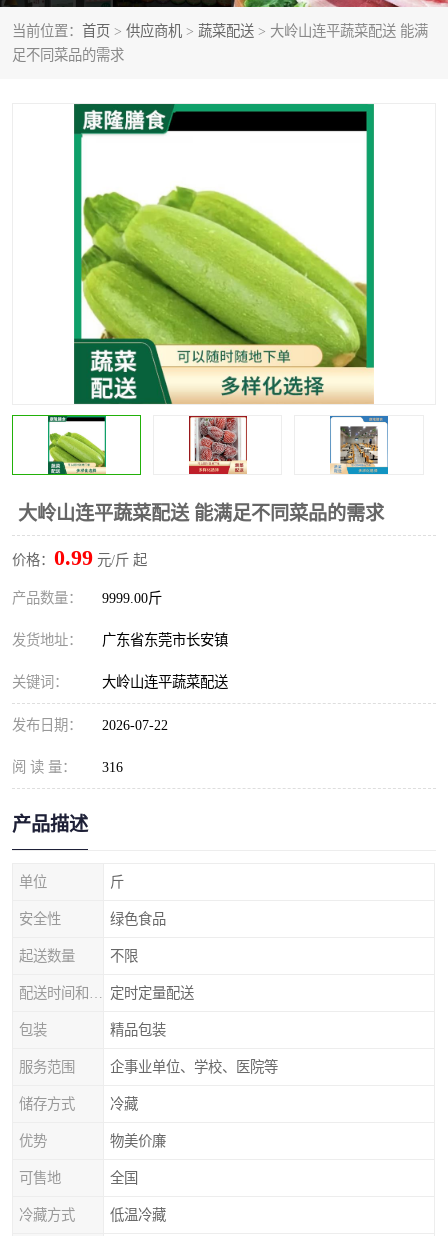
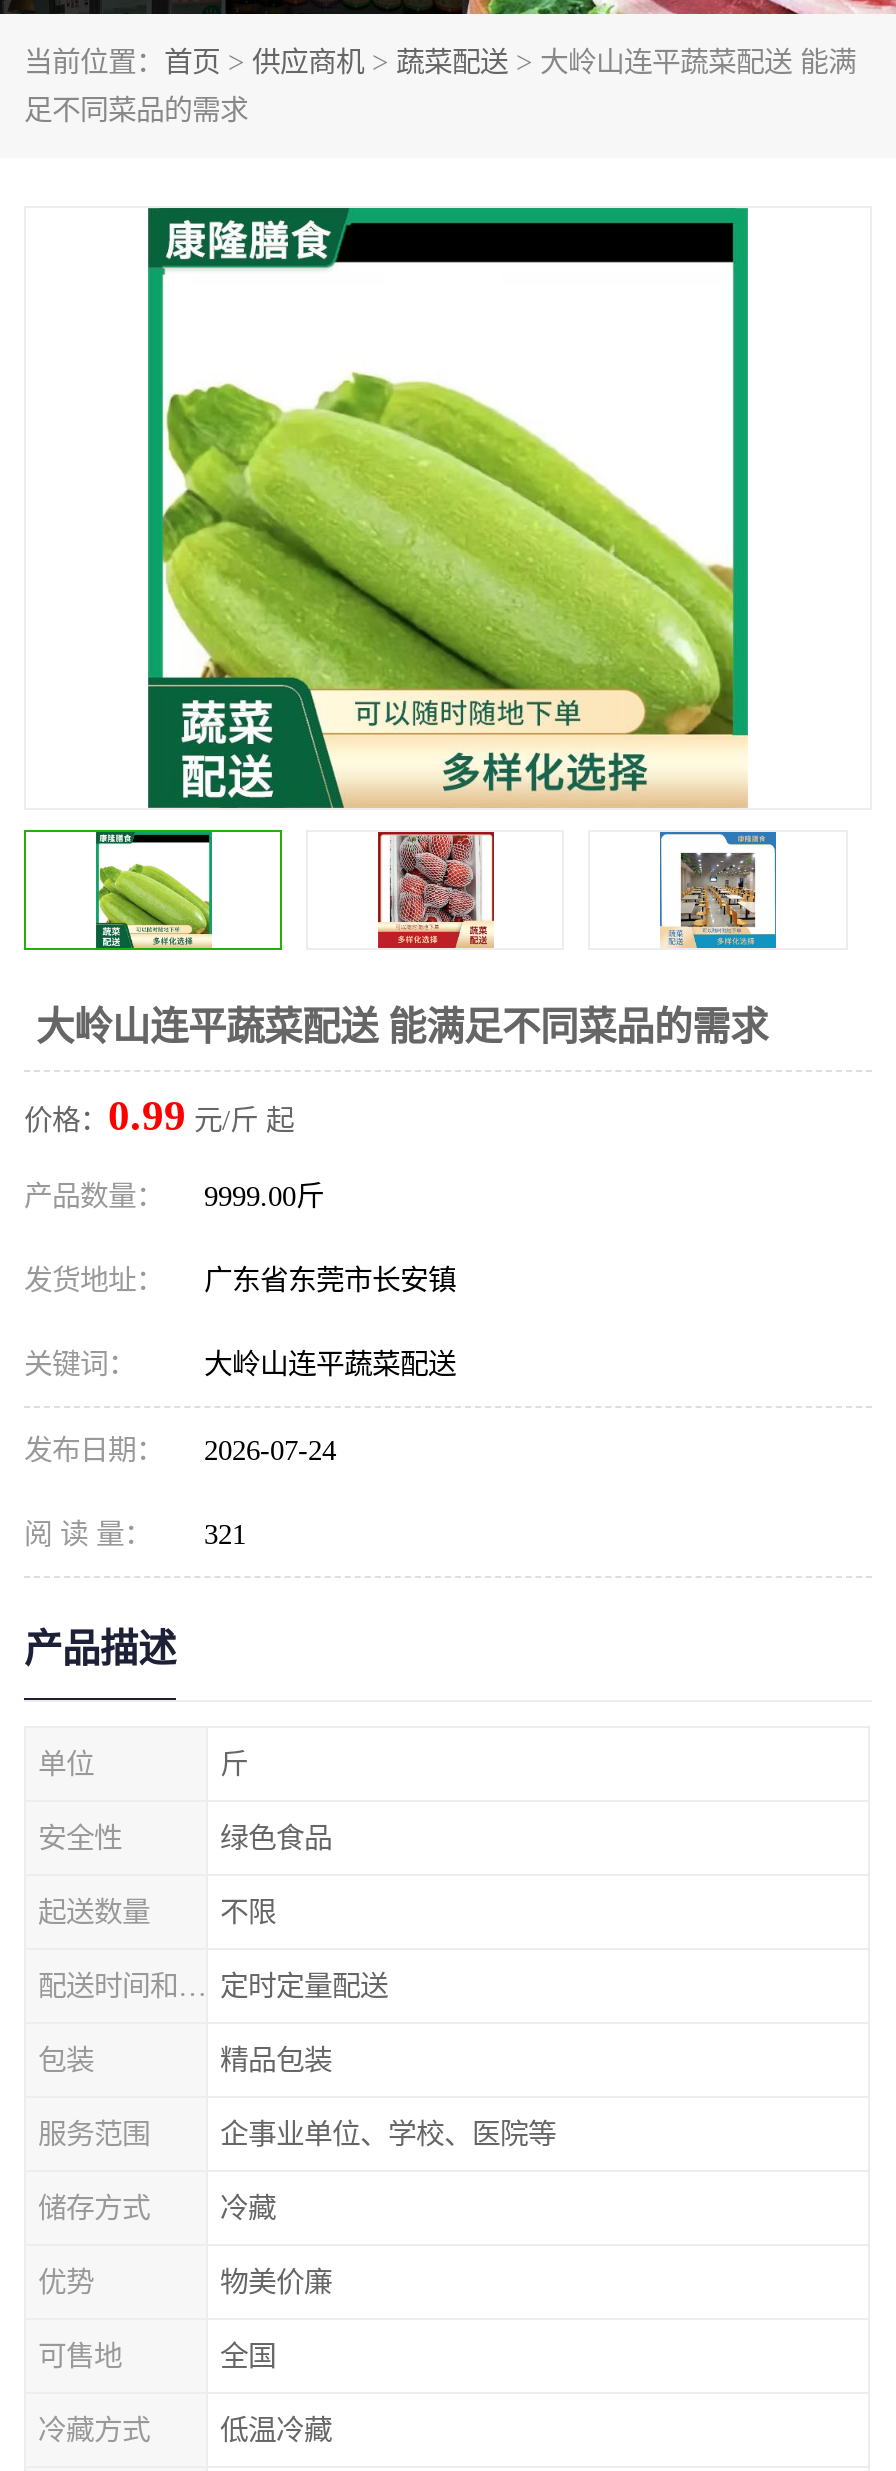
[12,717,168,733] 发布日期： 2026-07-22 -> [24,1434,336,1466] 发布日期： 2026-07-24
[12,759,123,775] 阅 读 量： 316 -> [24,1518,246,1550] 阅 读 量： 321

